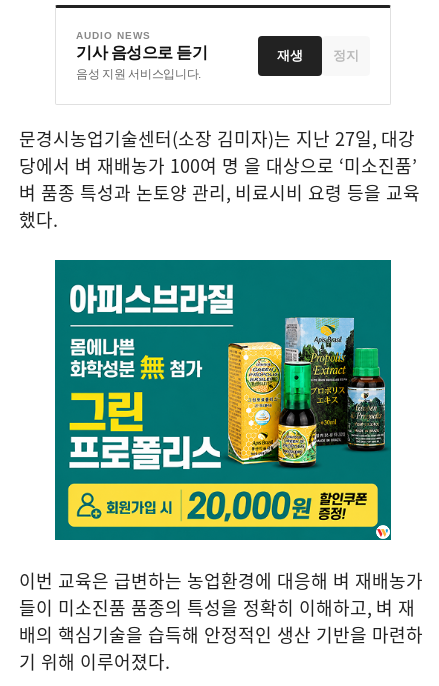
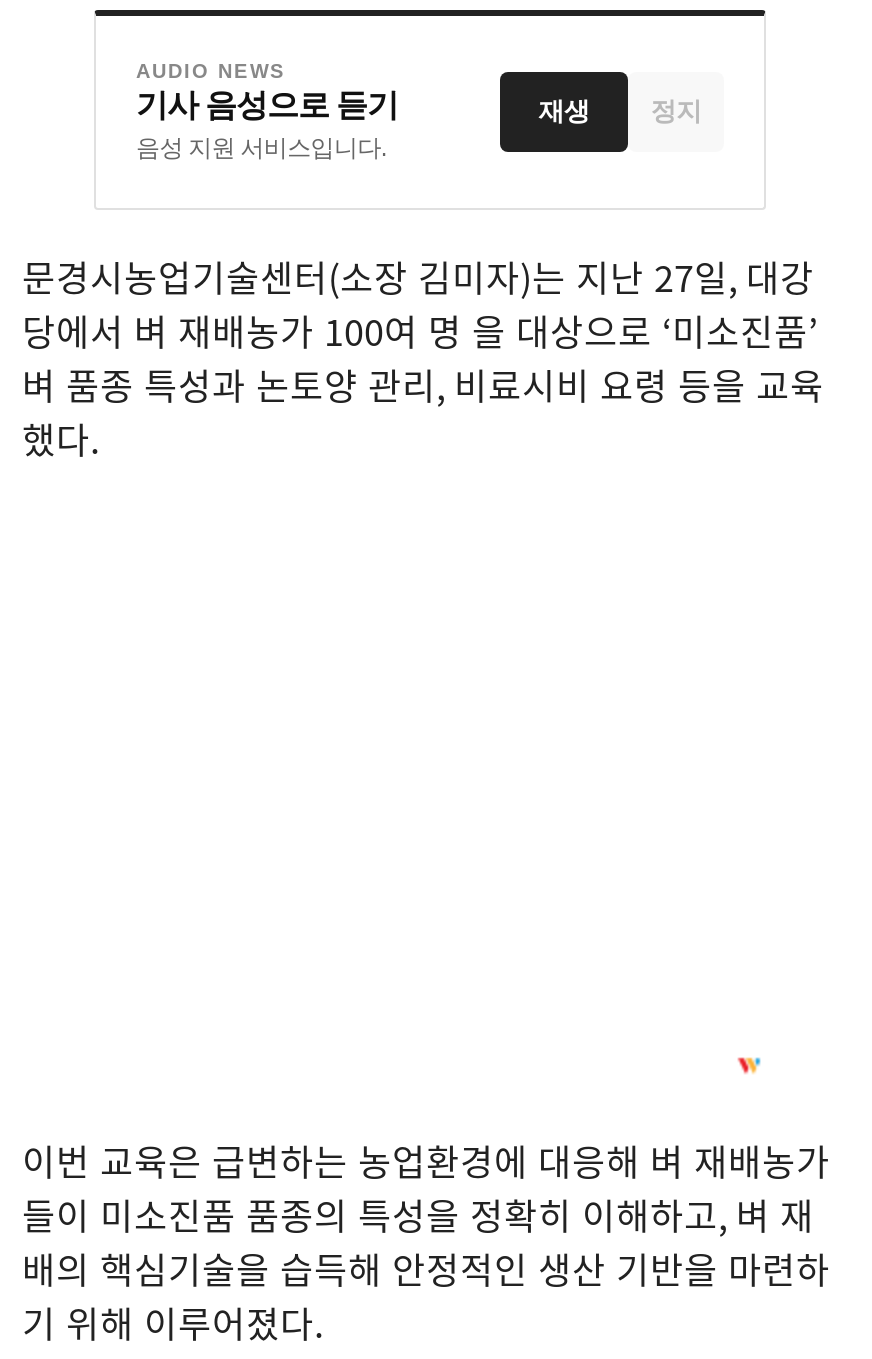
[54,259,392,541] [image] -> none

